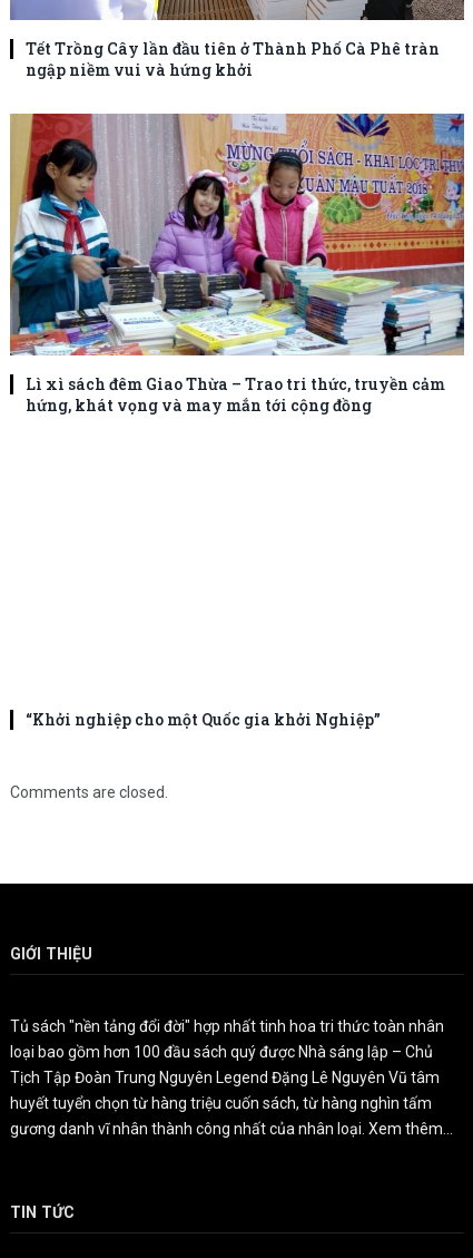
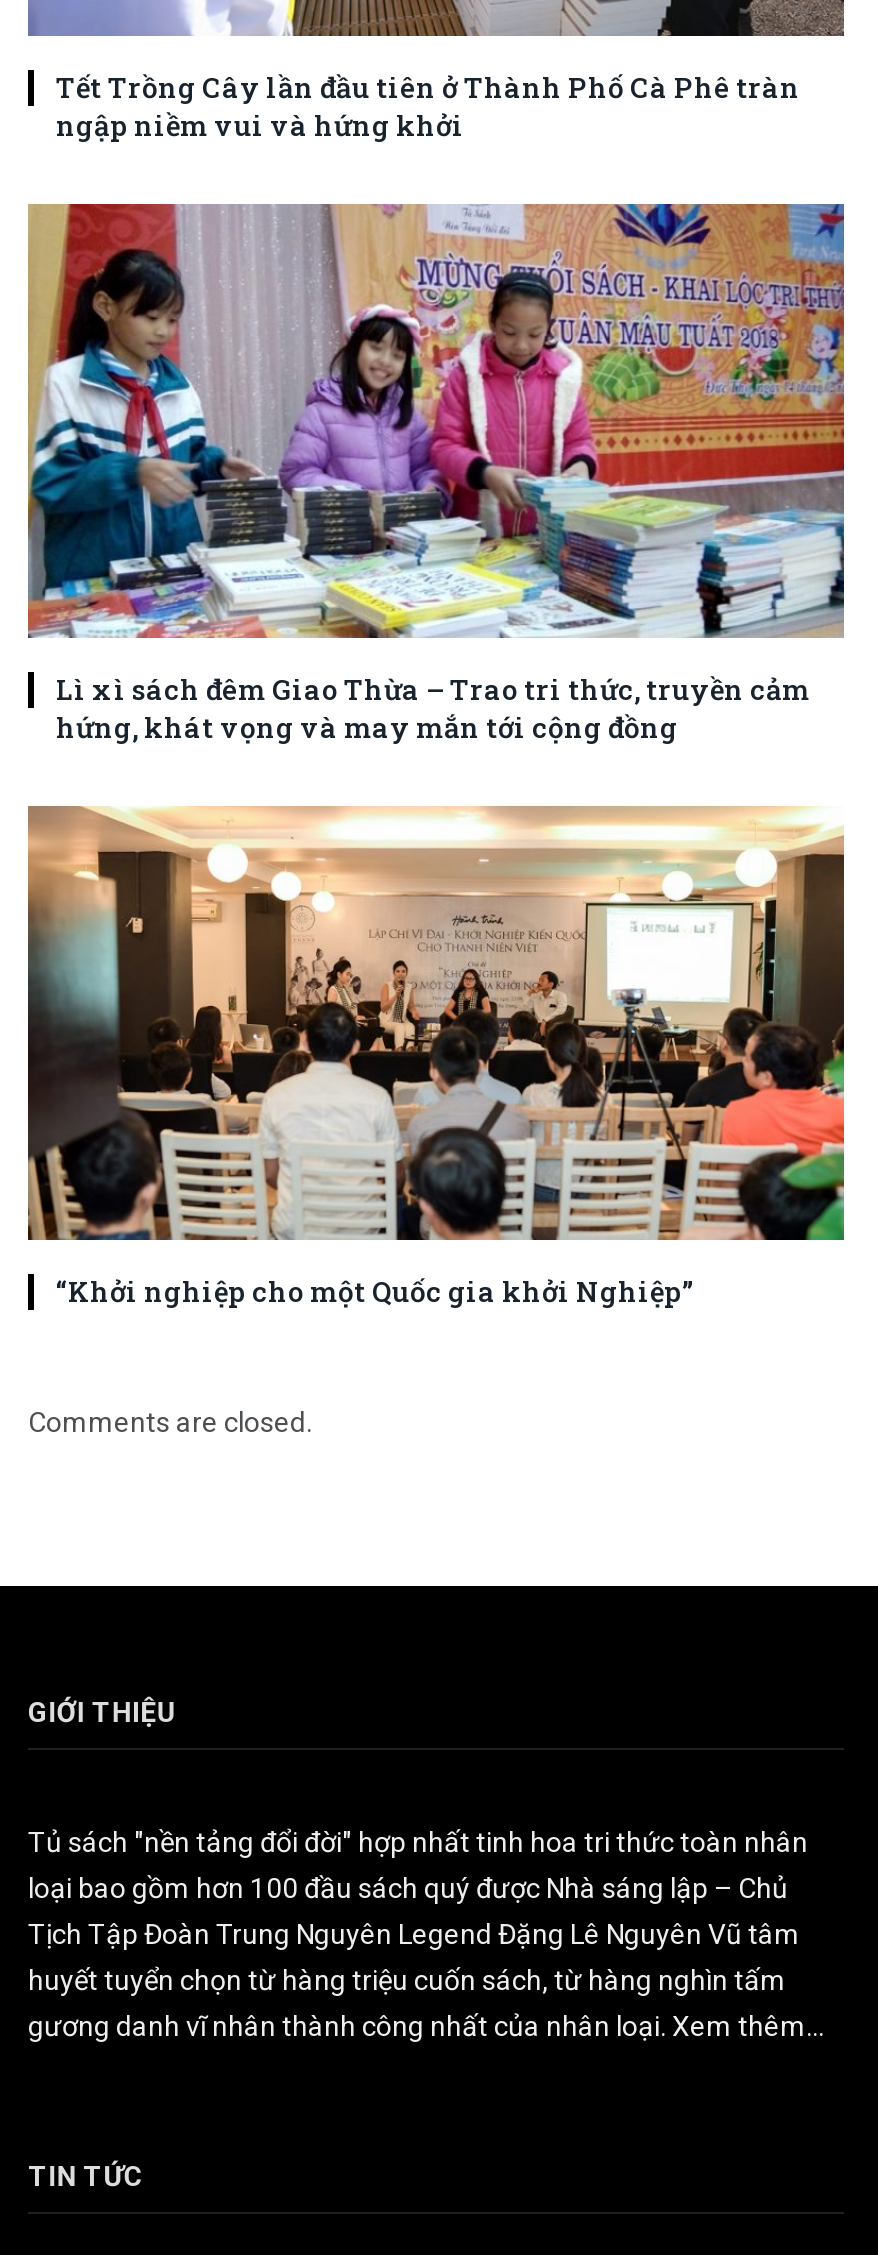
none -> [26,804,846,1242] [image]

